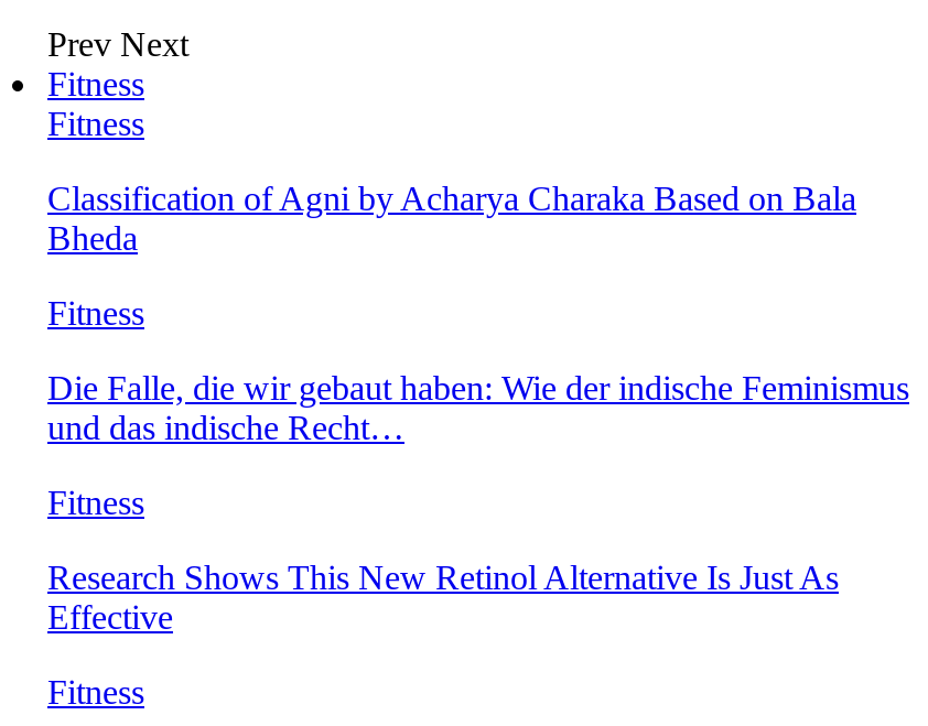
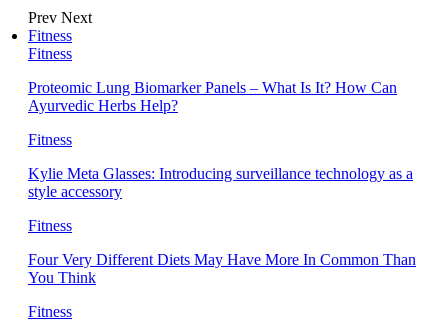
[47,180,856,257] Classification of Agni by Acharya Charaka Based on Bala | Bheda -> [28,79,397,114] Proteomic Lung Biomarker Panels – What Is It? How Can | Ayurvedic Herbs Help?
[47,369,909,446] Die Falle, die wir gebaut haben: Wie der indische Feminismus | und das indische Recht… -> [28,165,413,200] Kylie Meta Glasses: Introducing surveillance technology as a | style accessory
[47,559,839,636] Research Shows This New Retinol Alternative Is Just As | Effective -> [28,251,416,286] Four Very Different Diets May Have More In Common Than | You Think

